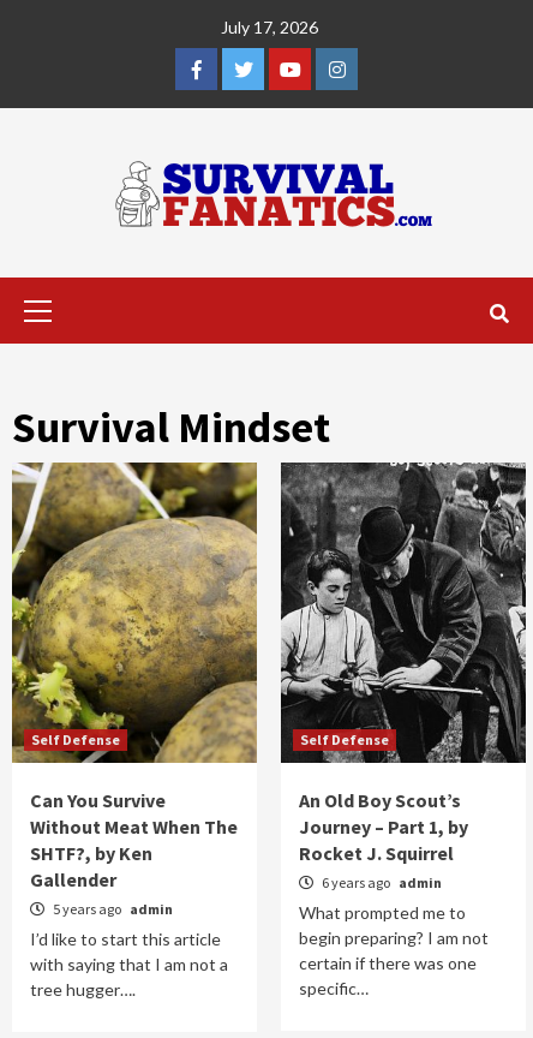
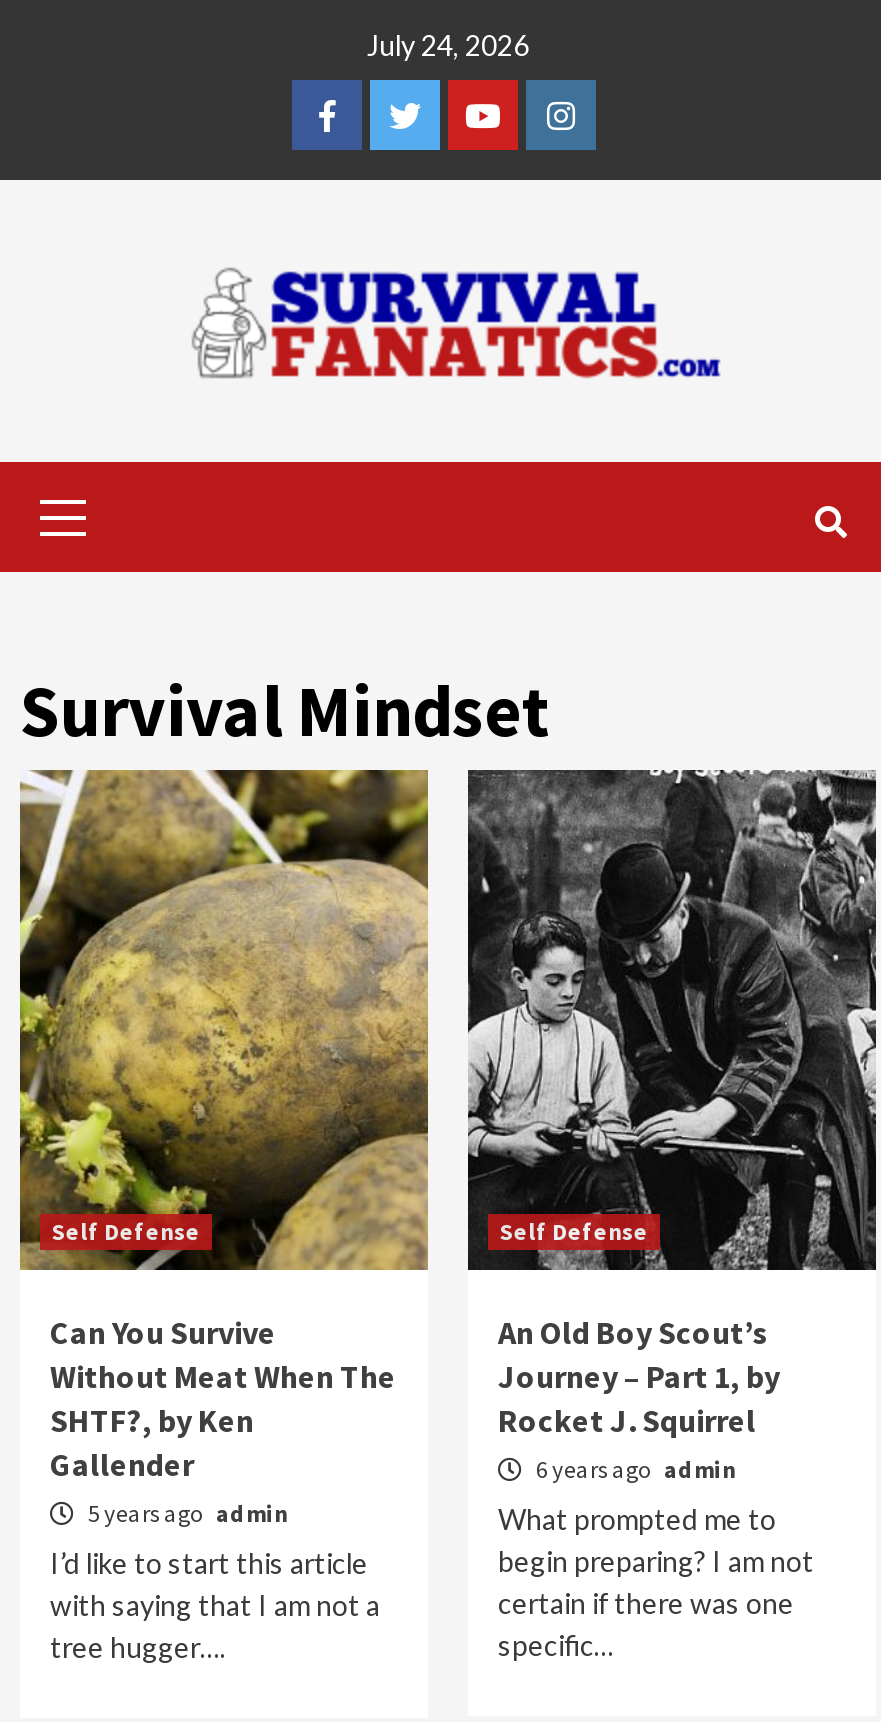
[220,17,318,37] July 17, 2026 -> [367,28,529,62] July 24, 2026

